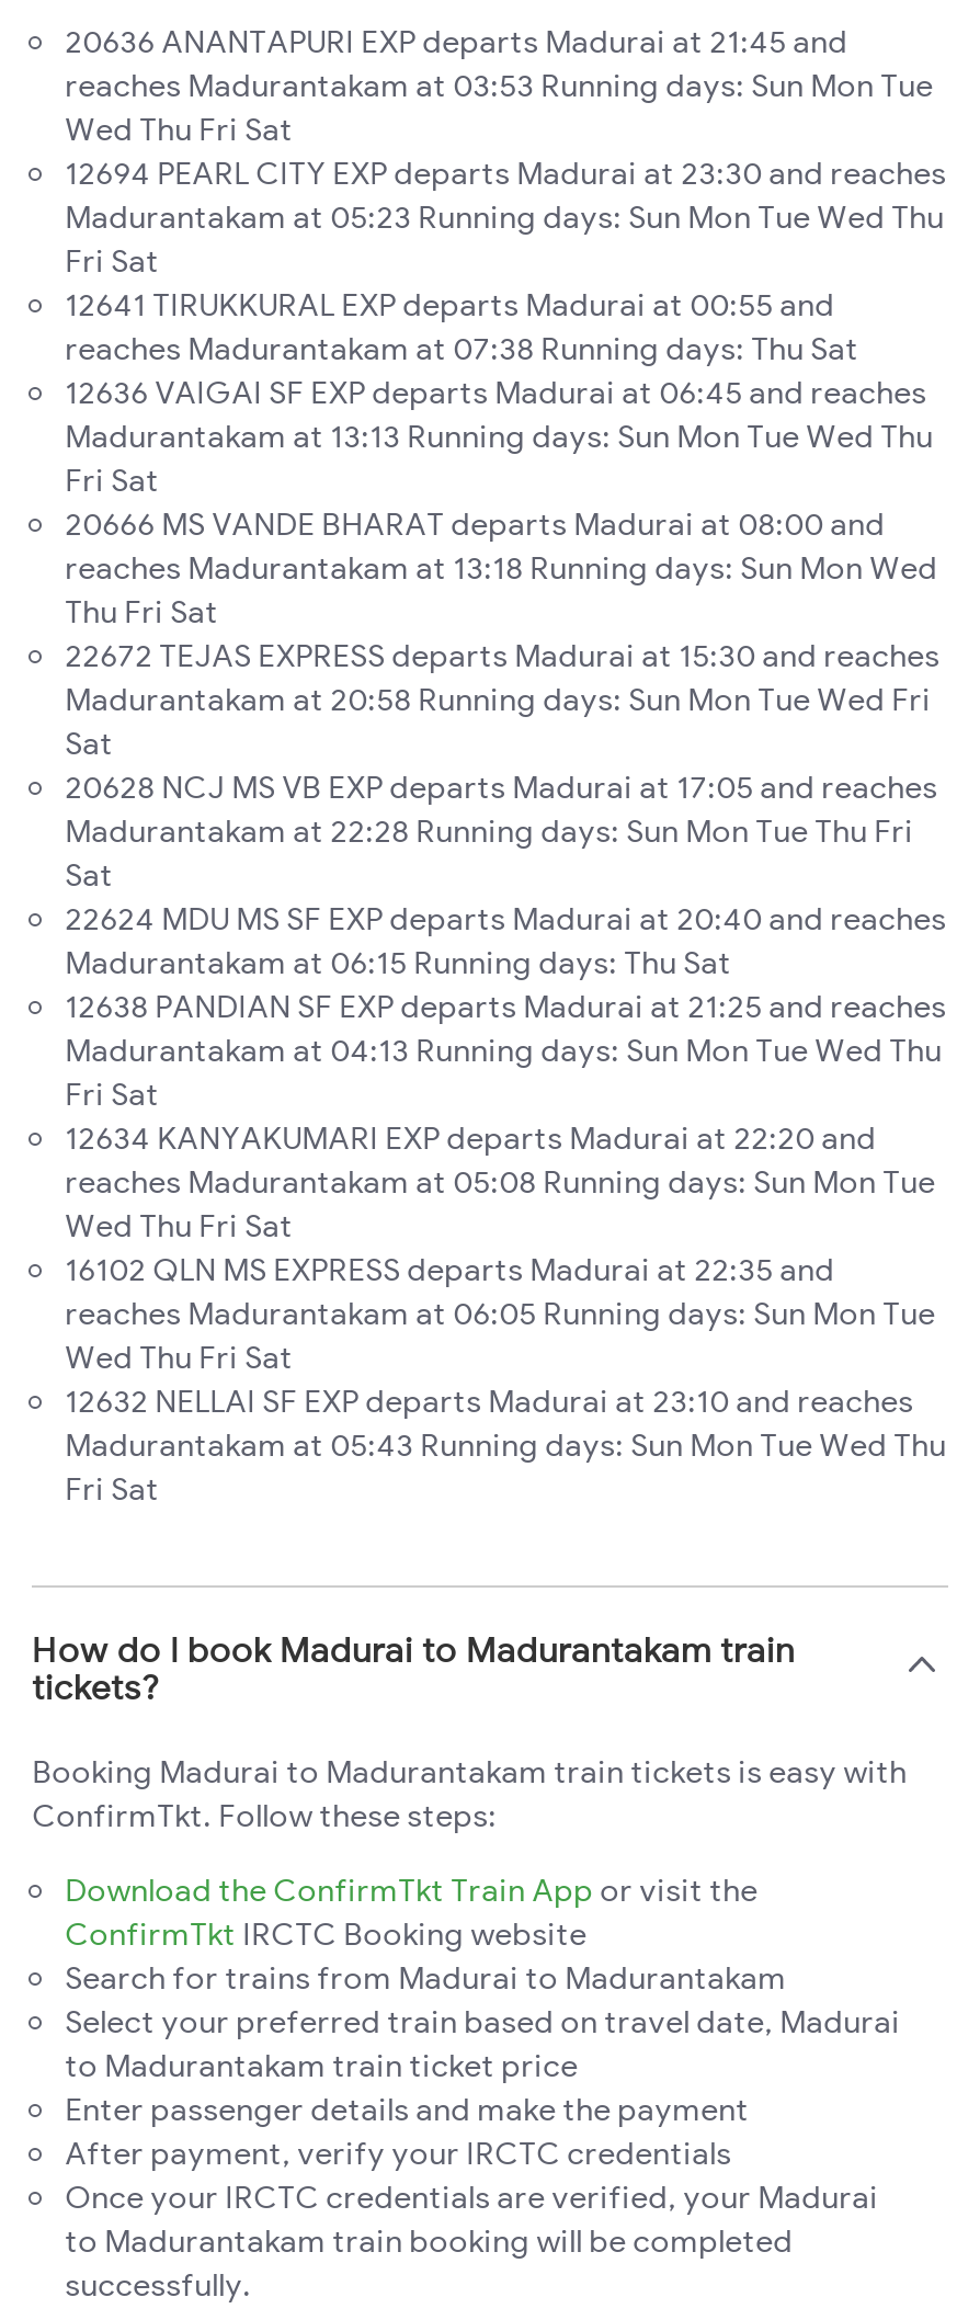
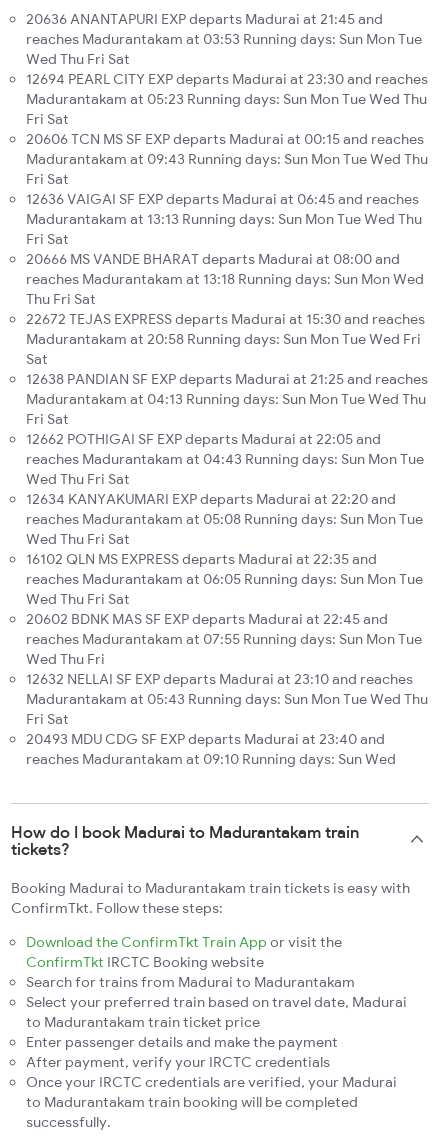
[65,285,858,368] 12641 TIRUKKURAL EXP departs Madurai at 00:55 and | reaches Madurantakam at 07:38 Running days: Thu Sat -> [26,130,428,188] 20606 TCN MS SF EXP departs Madurai at 00:15 and reaches | Madurantakam at 09:43 Running days: Sun Mon Tue Wed Thu | Fri Sat
[65,767,946,982] 20628 NCJ MS VB EXP departs Madurai at 17:05 and reaches | Madurantakam at 22:28 Running days: Sun Mon Tue Thu Fri | Sat | 22624 MDU MS SF EXP departs Madurai at 20:40 and reaches | Madurantakam at 06:15 Running days: Thu Sat -> none
moved [65,987,946,1114] -> [26,370,428,428]: 12638 PANDIAN SF EXP departs Madurai at 21:25 and reaches | Madurantakam at 04:13 Running days: Sun Mon Tue Wed Thu | Fri Sat
none -> [26,430,424,488] 12662 POTHIGAI SF EXP departs Madurai at 22:05 and | reaches Madurantakam at 04:43 Running days: Sun Mon Tue | Wed Thu Fri Sat
moved [65,1118,935,1377] -> [26,490,423,608]: 12634 KANYAKUMARI EXP departs Madurai at 22:20 and | reaches Madurantakam at 05:08 Running days: Sun Mon Tue | Wed Thu Fri Sat | 16102 QLN MS EXPRESS departs Madurai at 22:35 and | reaches Madurantakam at 06:05 Running days: Sun Mon Tue | Wed Thu Fri Sat
none -> [26,610,422,668] 20602 BDNK MAS SF EXP departs Madurai at 22:45 and | reaches Madurantakam at 07:55 Running days: Sun Mon Tue | Wed Thu Fri
none -> [26,730,396,768] 20493 MDU CDG SF EXP departs Madurai at 23:40 and | reaches Madurantakam at 09:10 Running days: Sun Wed

